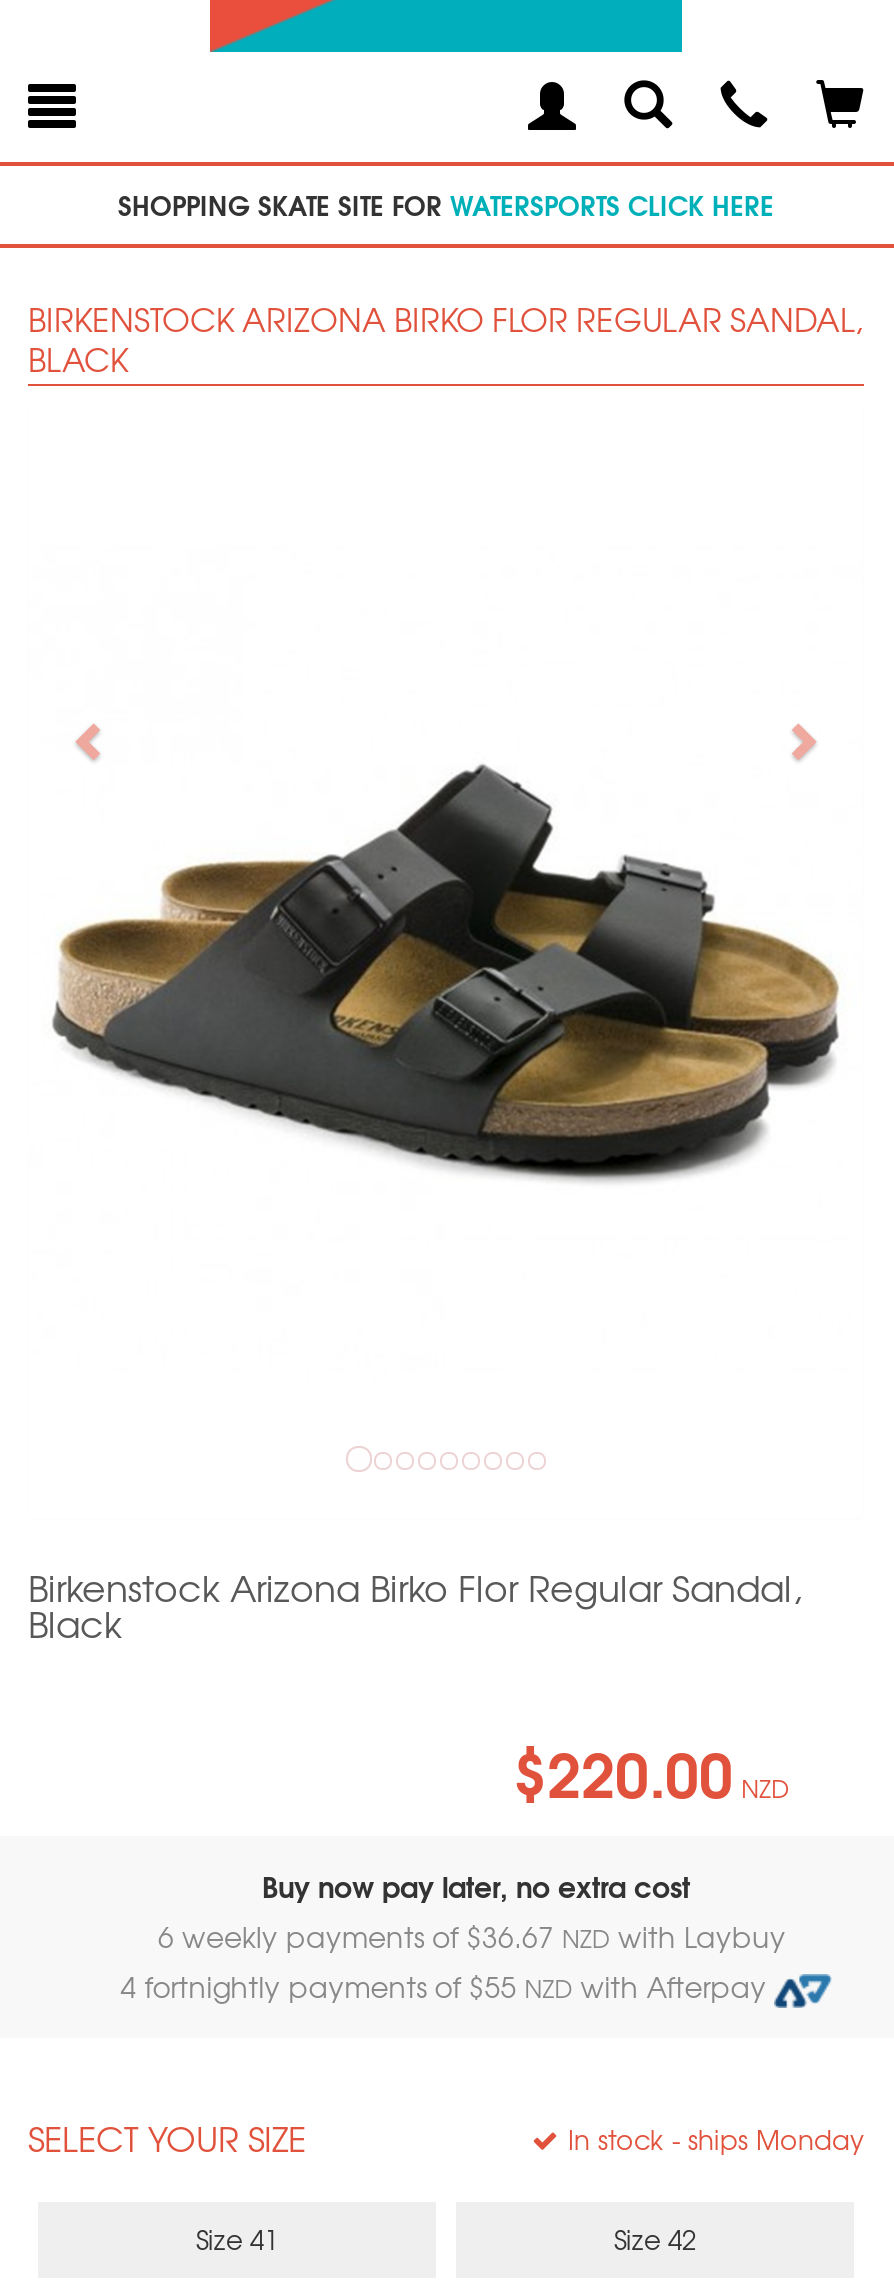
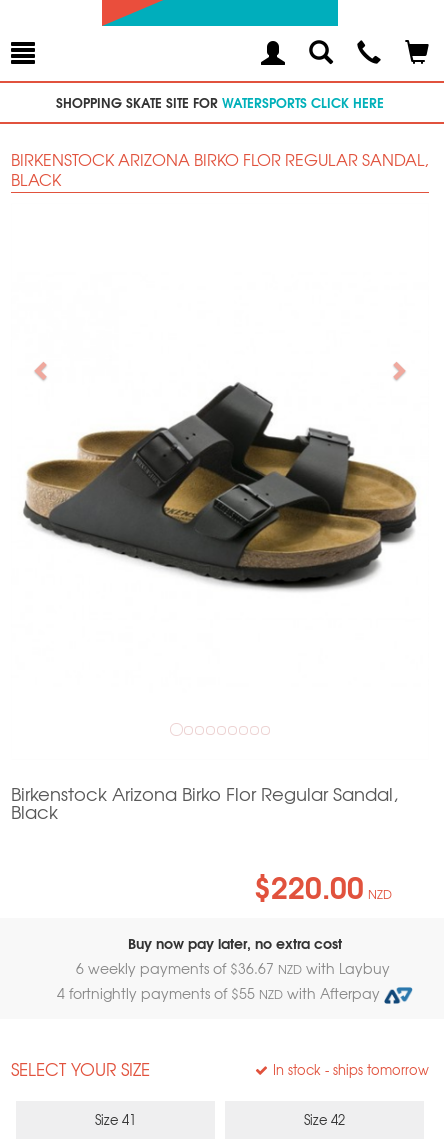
[568,2119,864,2157] In stock - ships Monday -> [273,1059,429,1078] In stock - ships tomorrow

